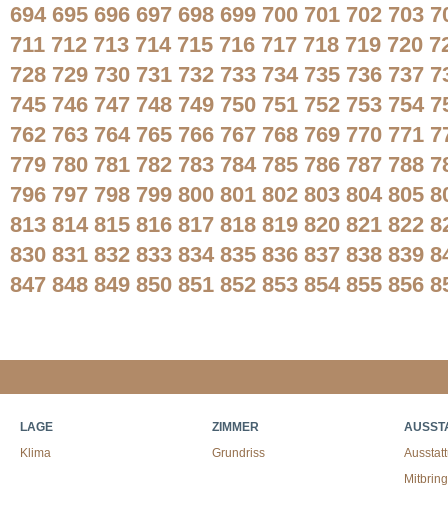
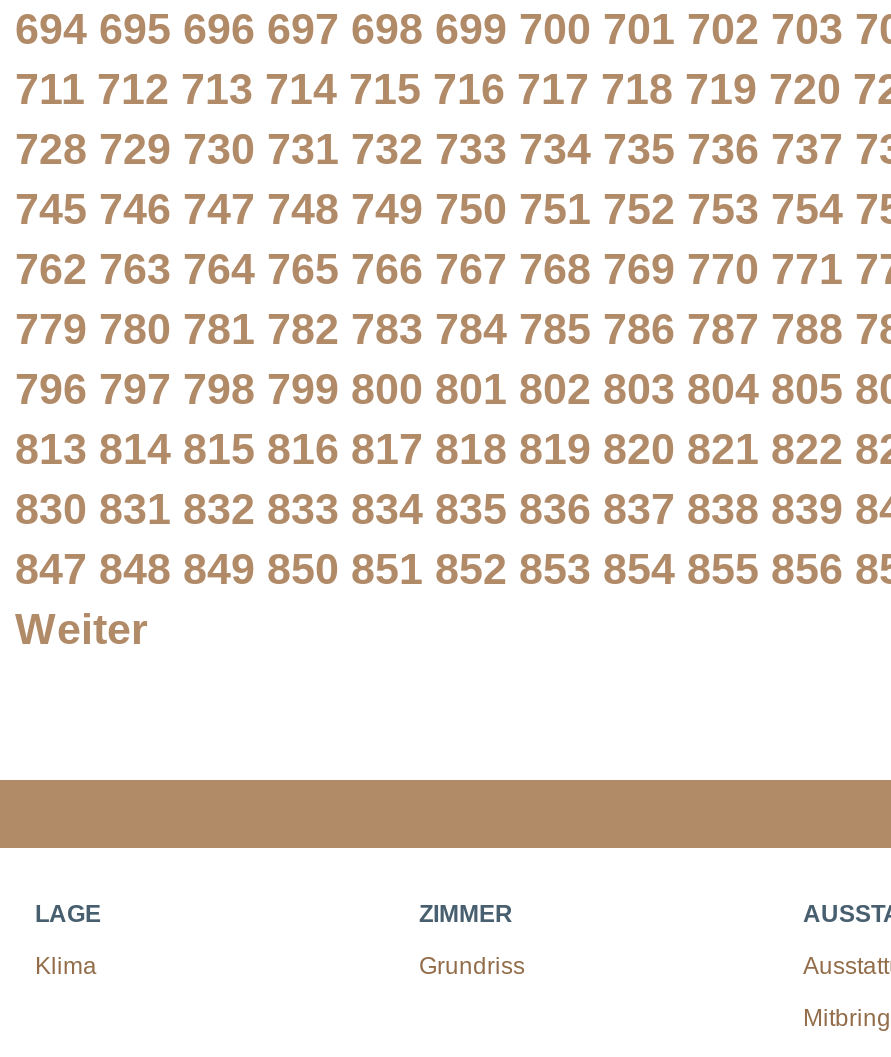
none -> [15,606,149,654] Weiter

